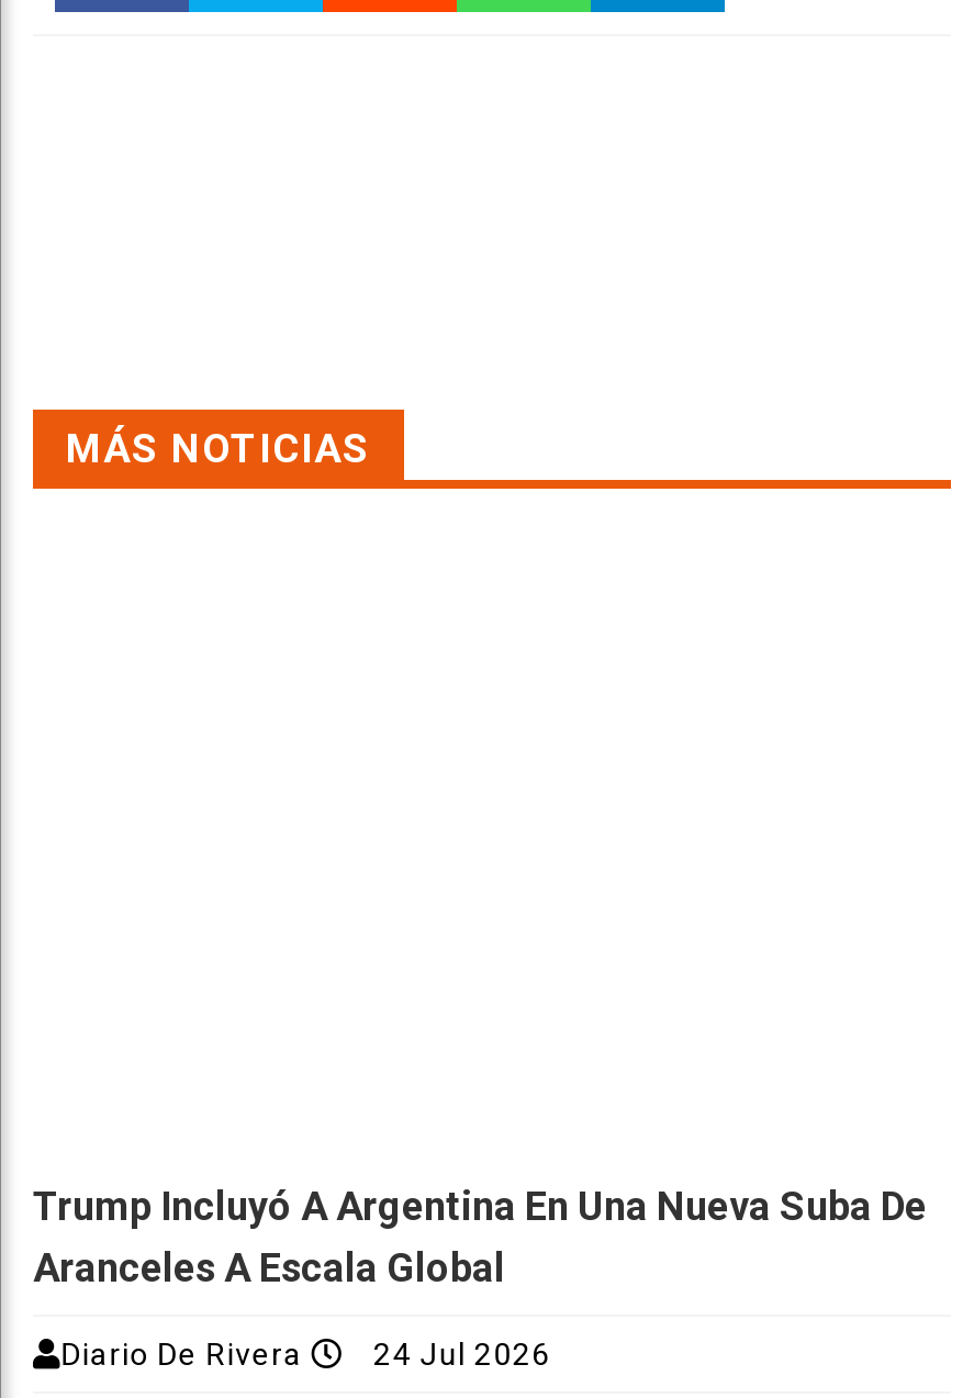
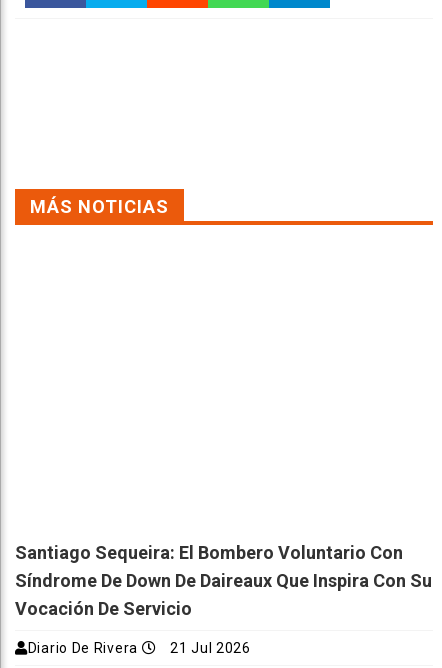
[33,1183,927,1291] Trump Incluyó A Argentina En Una Nueva Suba De | Aranceles A Escala Global -> [15,542,432,619] Santiago Sequeira: El Bombero Voluntario Con | Síndrome De Down De Daireaux Que Inspira Con Su | Vocación De Servicio
[61,1337,551,1372] Diario De Rivera 24 Jul 2026 -> [28,640,251,656] Diario De Rivera 21 Jul 2026

